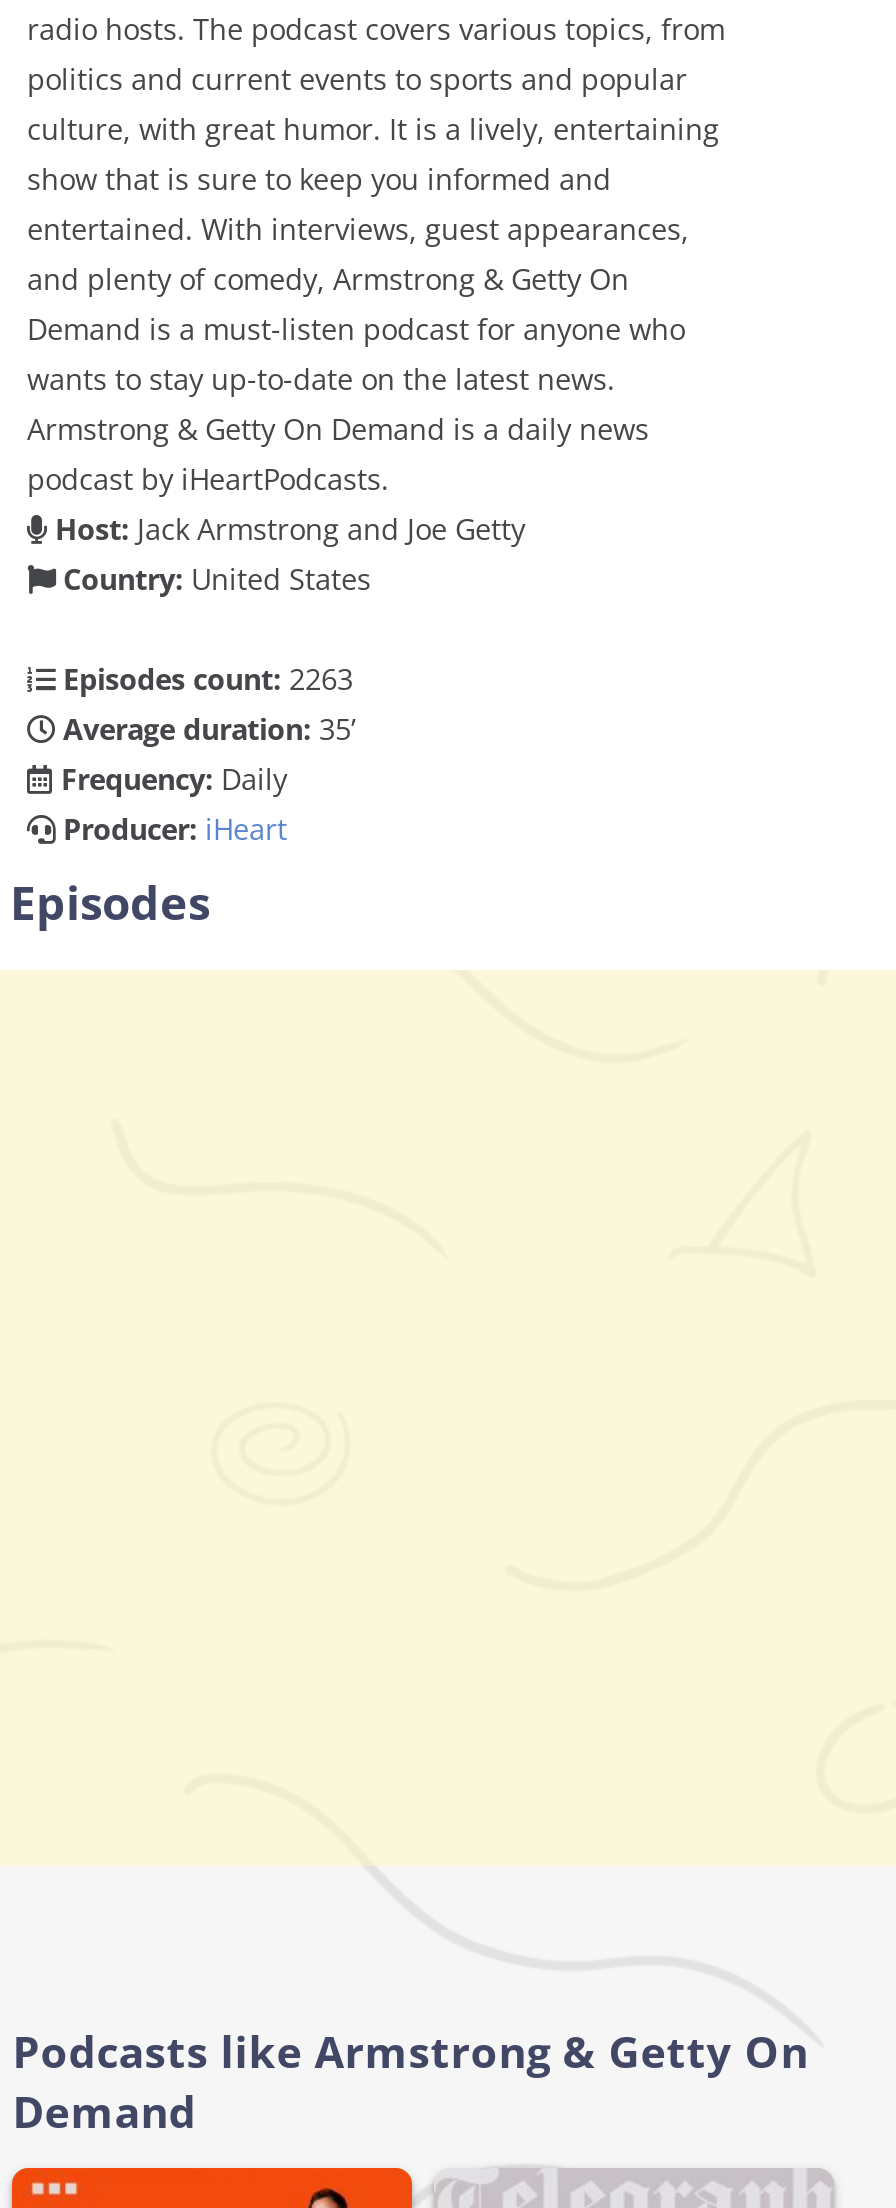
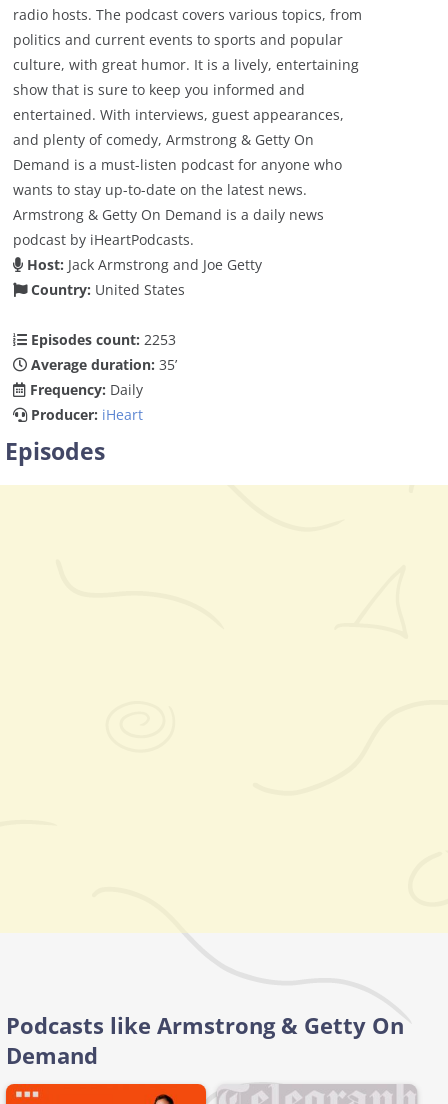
[55,660,353,698] Episodes count: 2263 -> [27,330,176,349] Episodes count: 2253

